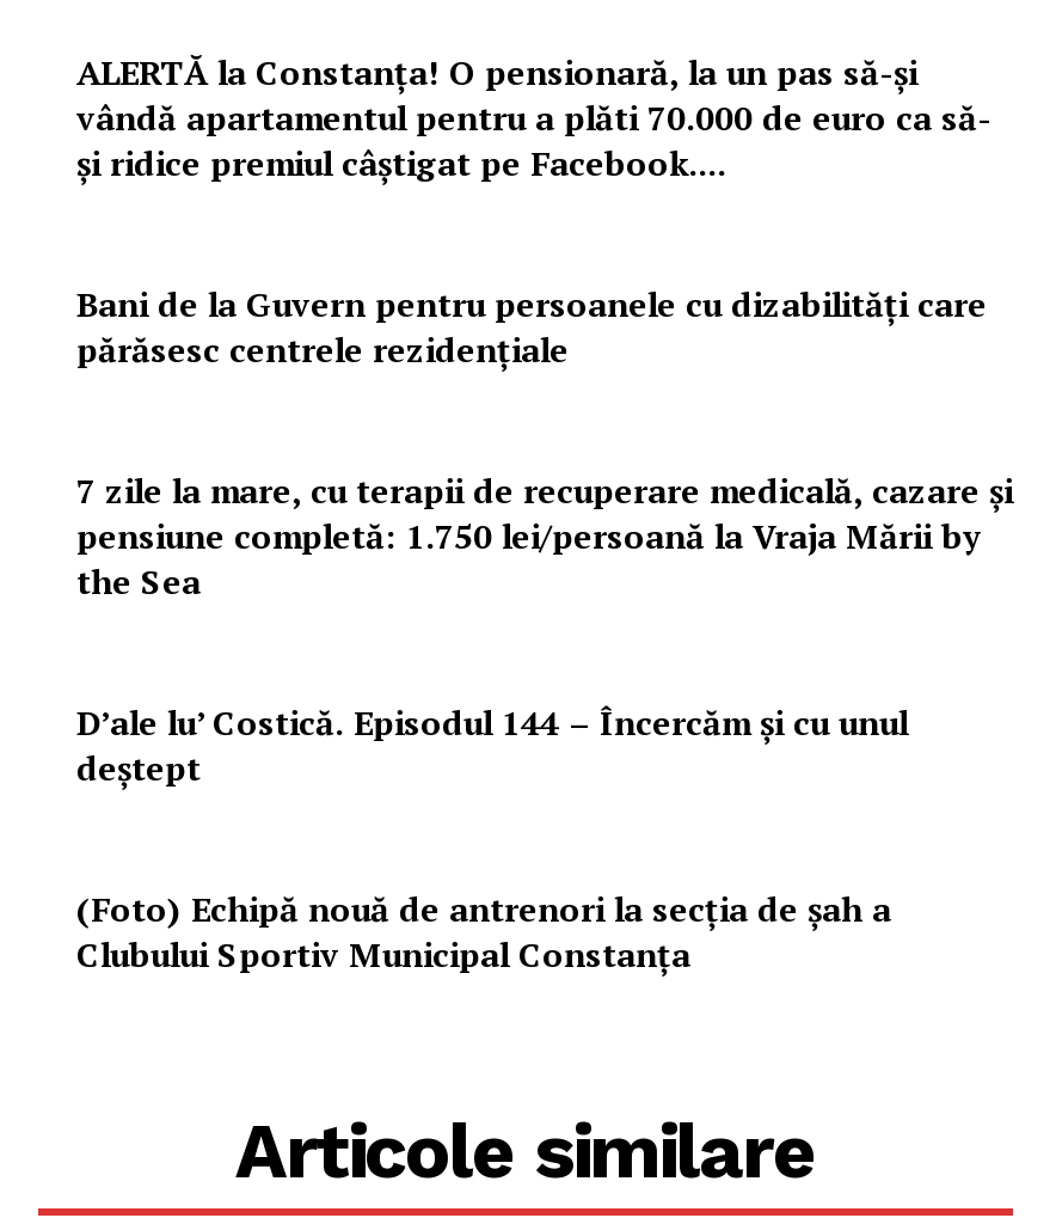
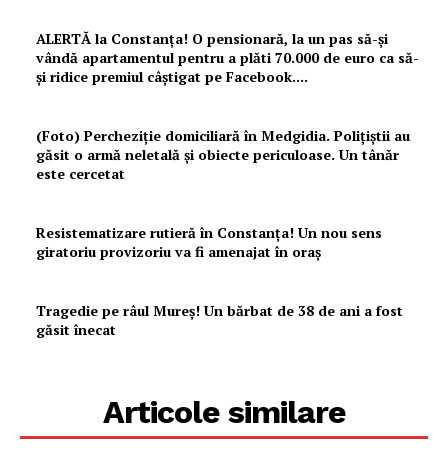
[76,281,1013,976] Bani de la Guvern pentru persoanele cu dizabilități care | părăsesc centrele rezidențiale | 7 zile la mare, cu terapii de recuperare medicală, cazare și | pensiune completă: 1.750 lei/persoană la Vraja Mării by | the Sea | D’ale lu’ Costică. Episodul 144 – Încercăm și cu unul | deștept | (Foto) Echipă nouă de antrenori la secția de șah a | Clubului Sportiv Municipal Constanța -> [36,126,410,339] (Foto) Percheziție domiciliară în Medgidia. Polițiștii au | găsit o armă neletală și obiecte periculoase. Un tânăr | este cercetat | Resistematizare rutieră în Constanța! Un nou sens | giratoriu provizoriu va fi amenajat în oraș | Tragedie pe râul Mureș! Un bărbat de 38 de ani a fost | găsit înecat

